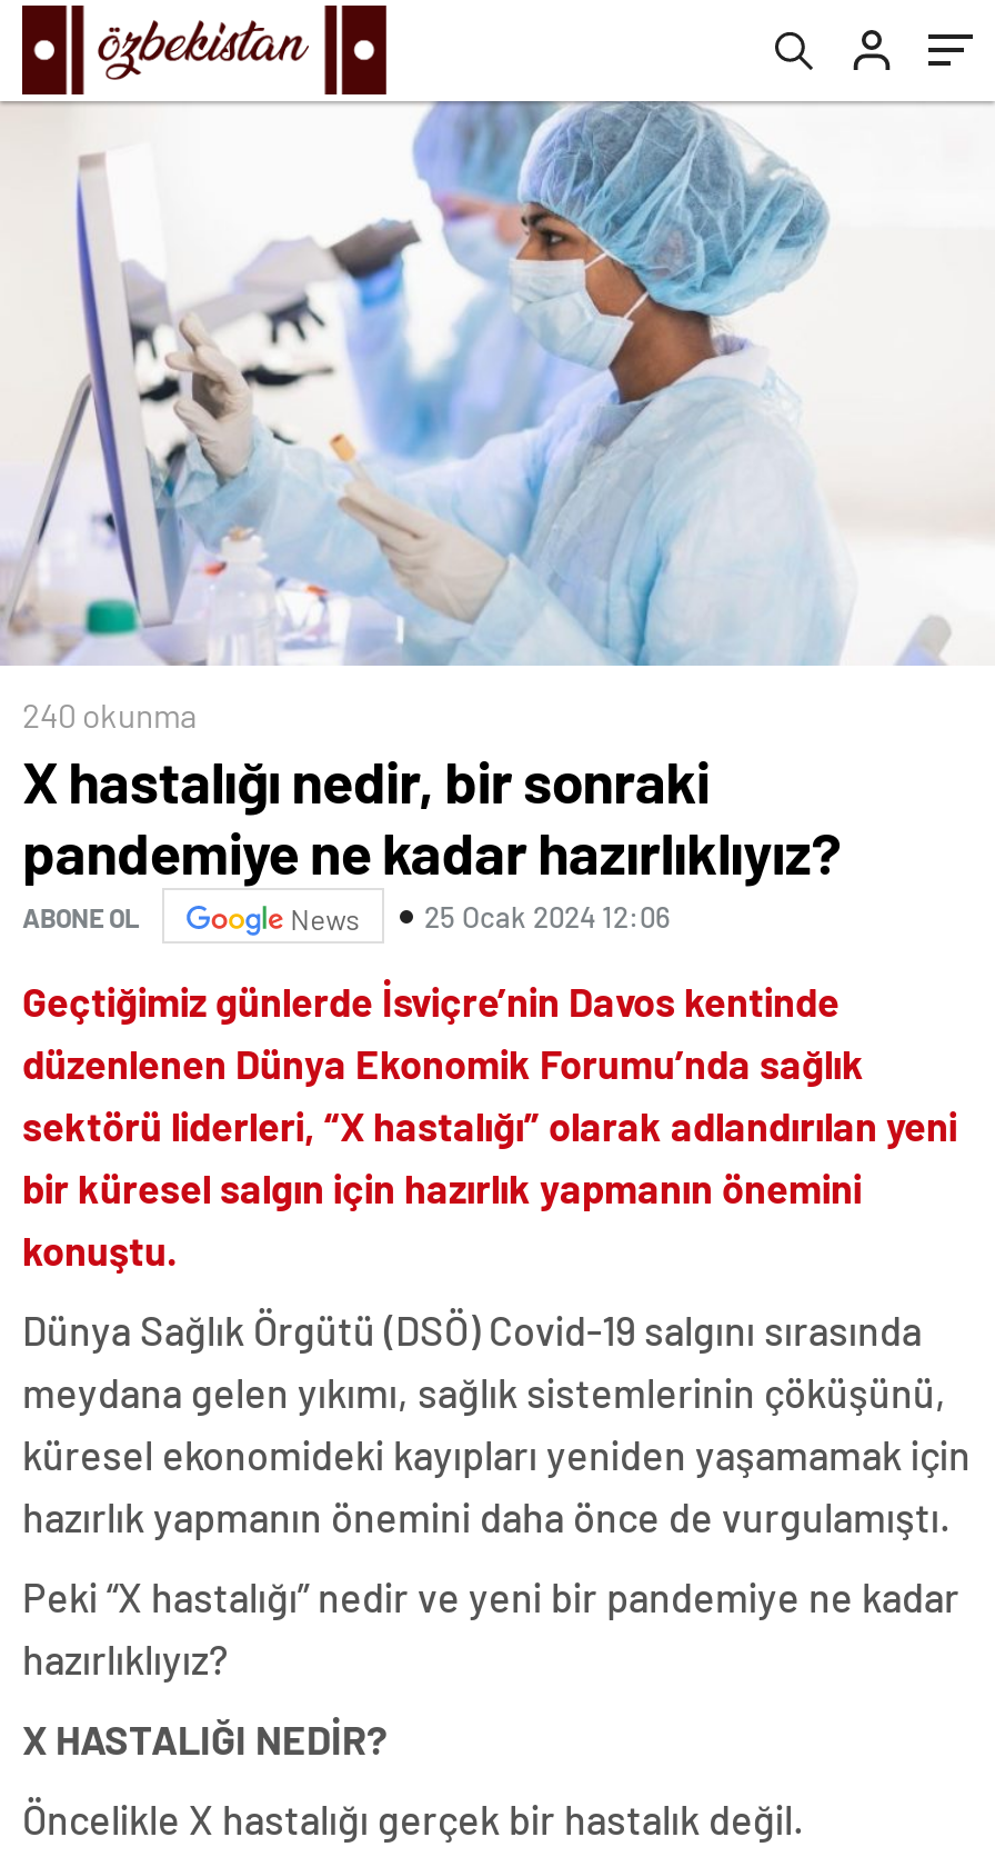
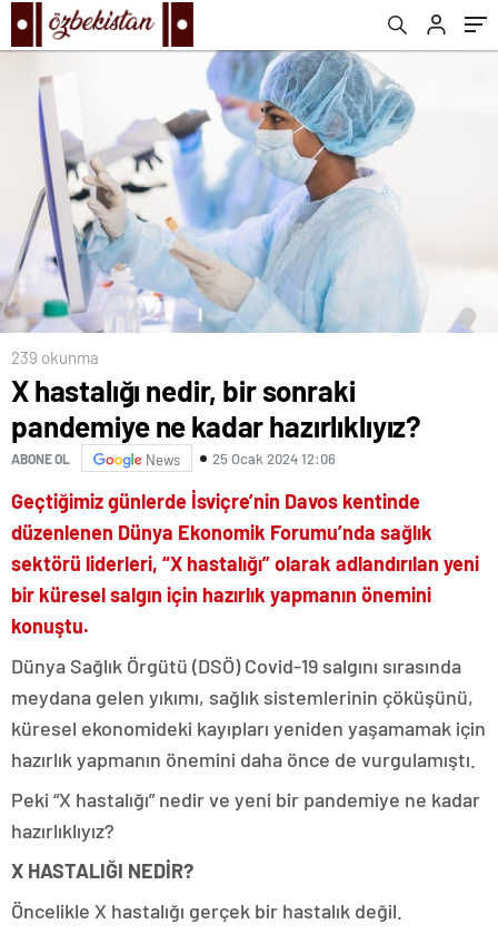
[22,695,198,735] 240 okunma -> [11,348,99,368] 239 okunma

